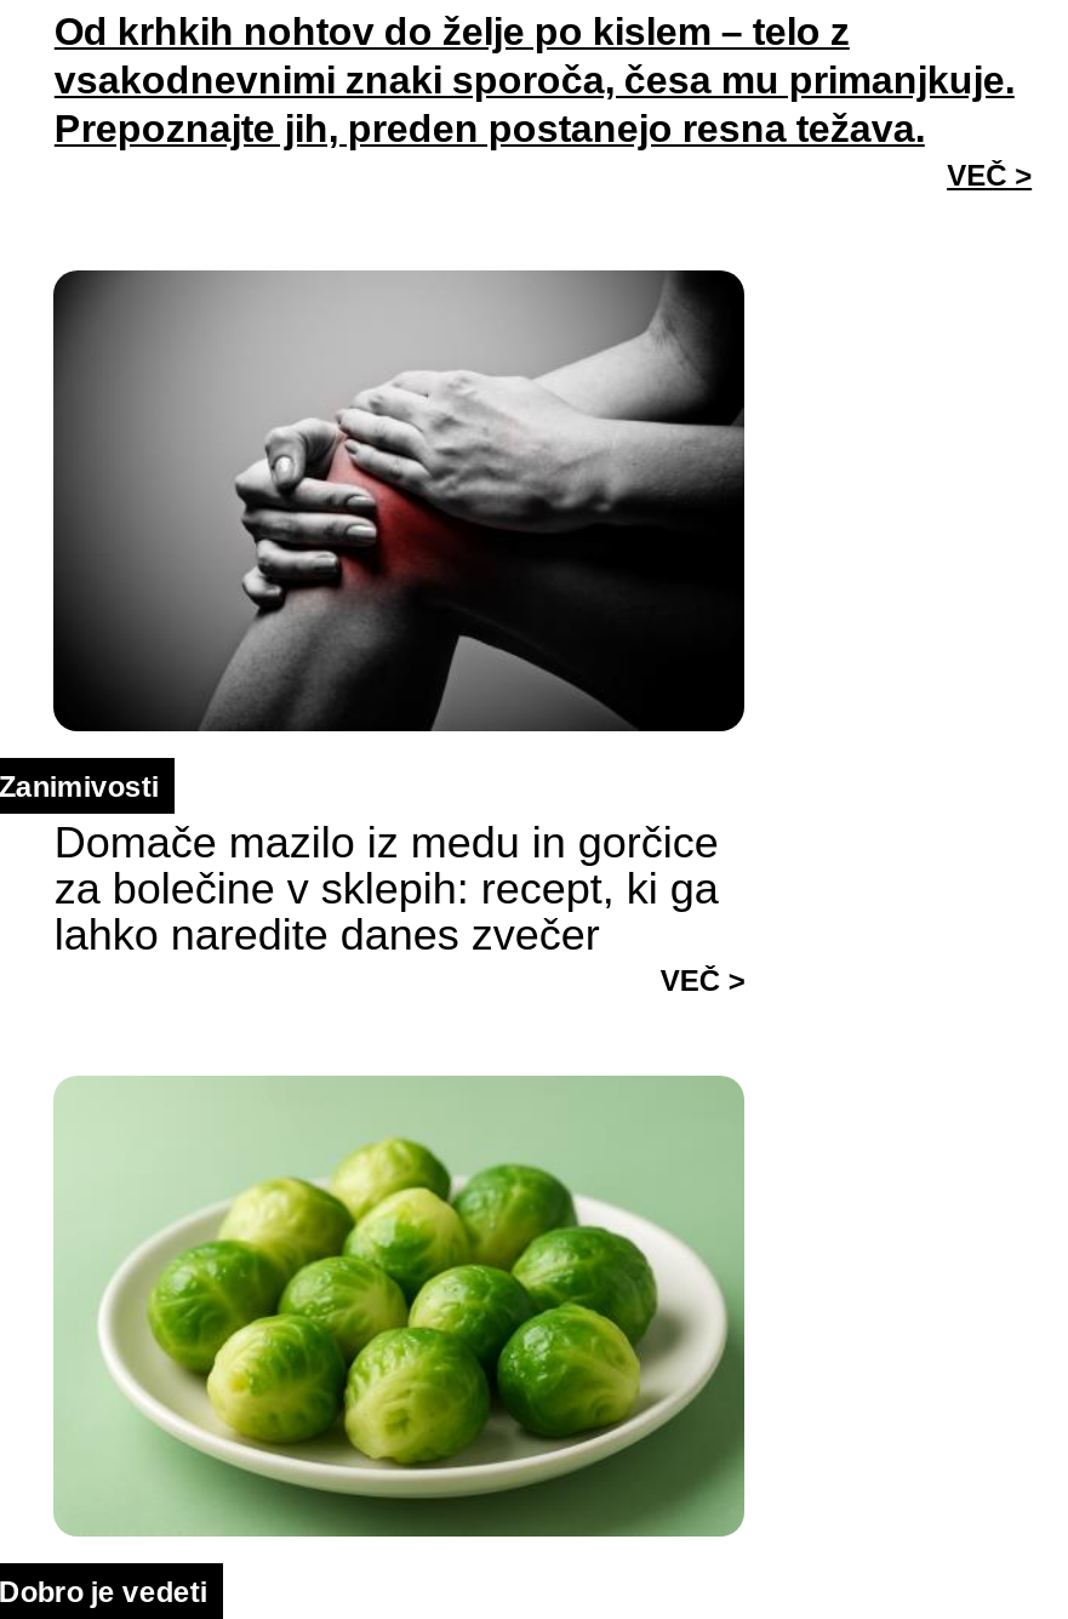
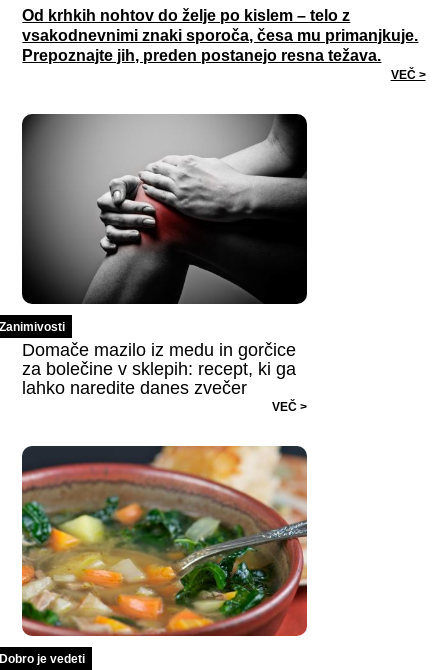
[53,1076,747,1539] [image] -> [21,445,308,637] [image]

